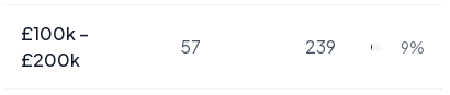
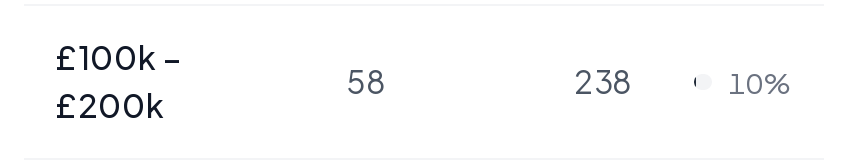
[180,35,201,58] 57 -> [346,60,384,102] 58
[305,35,336,58] 239 -> [574,60,630,102] 238
[401,37,425,57] 9% -> [728,64,792,100] 10%

